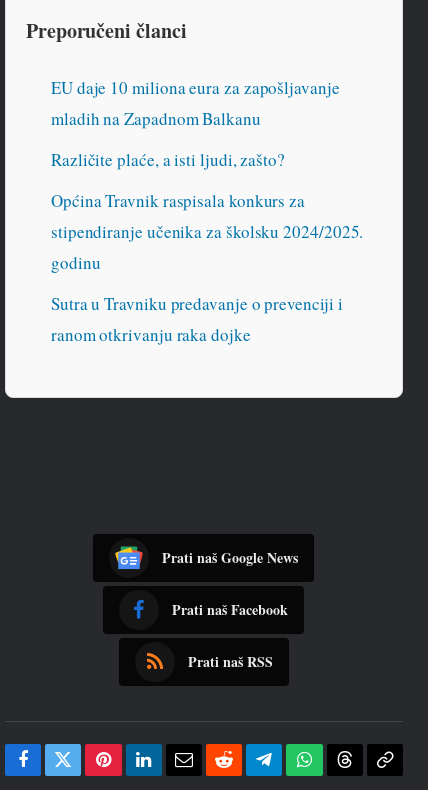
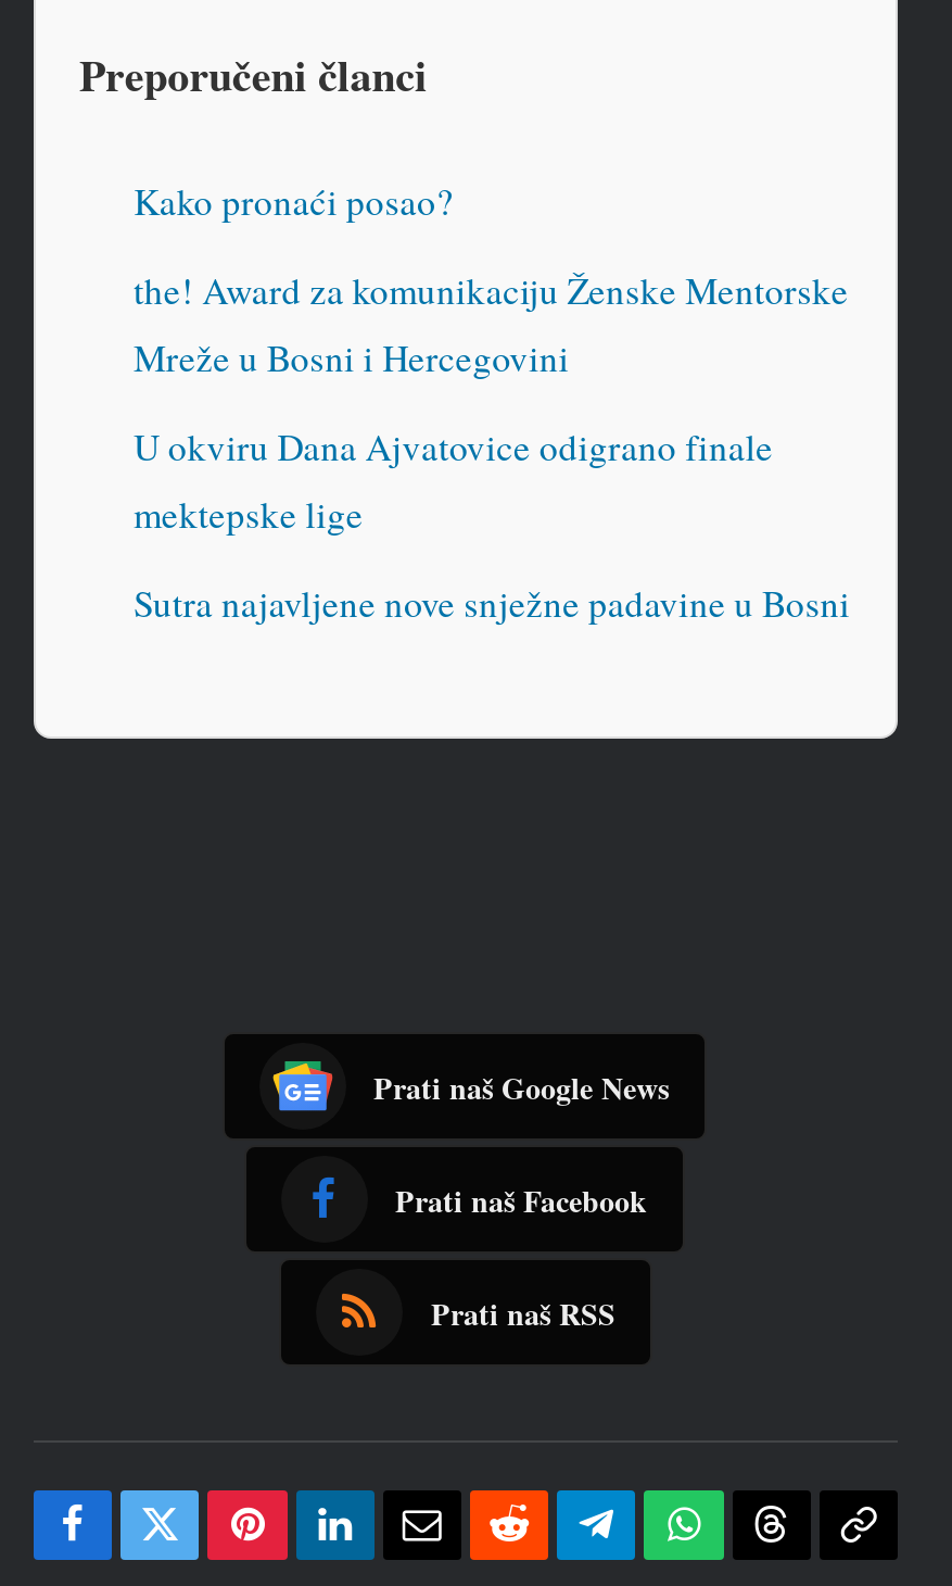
[51,76,340,130] EU daje 10 miliona eura za zapošljavanje | mladih na Zapadnom Balkanu -> [134,175,454,225] Kako pronaći posao?
[51,148,285,171] Različite plaće, a isti ljudi, zašto? -> [134,264,849,381] the! Award za komunikaciju Ženske Mentorske | Mreže u Bosni i Hercegovini
[51,189,363,274] Općina Travnik raspisala konkurs za | stipendiranje učenika za školsku 2024/2025. | godinu -> [134,420,773,538] U okviru Dana Ajvatovice odigrano finale | mektepske lige
[51,292,342,346] Sutra u Travniku predavanje o prevenciji i | ranom otkrivanju raka dojke -> [134,577,850,627] Sutra najavljene nove snježne padavine u Bosni

